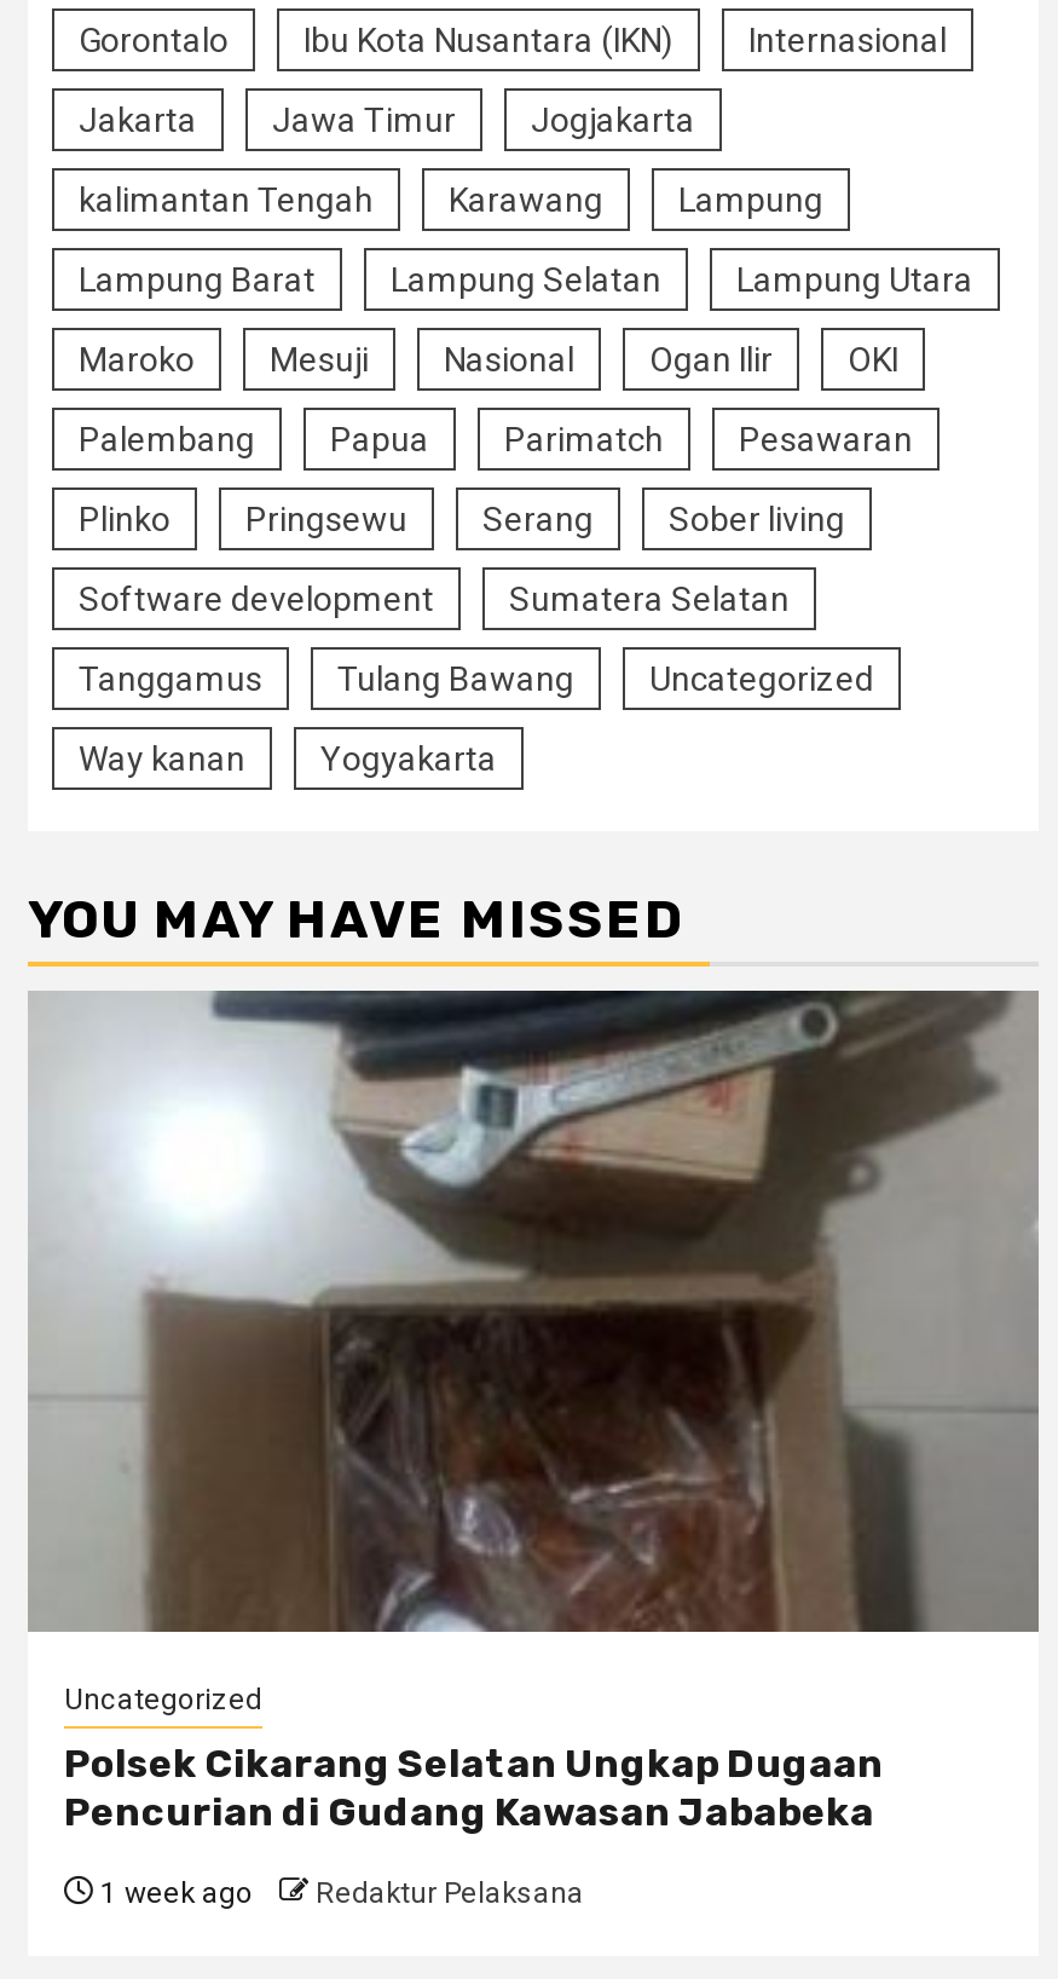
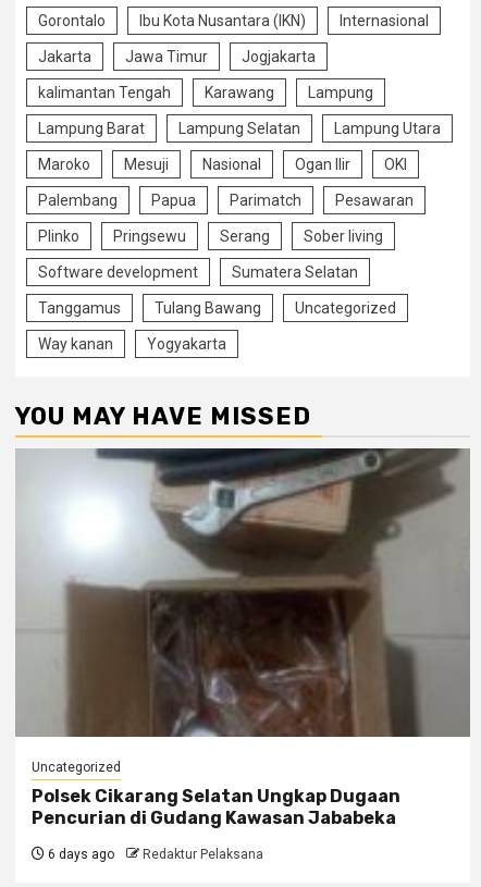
[93,1876,584,1910] 1 week ago Redaktur Pelaksana -> [45,847,263,862] 6 days ago Redaktur Pelaksana

